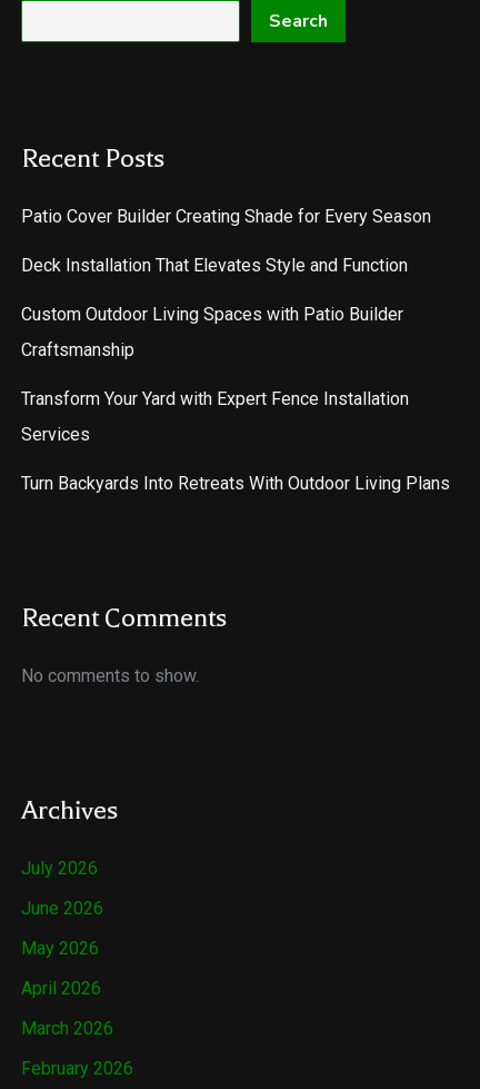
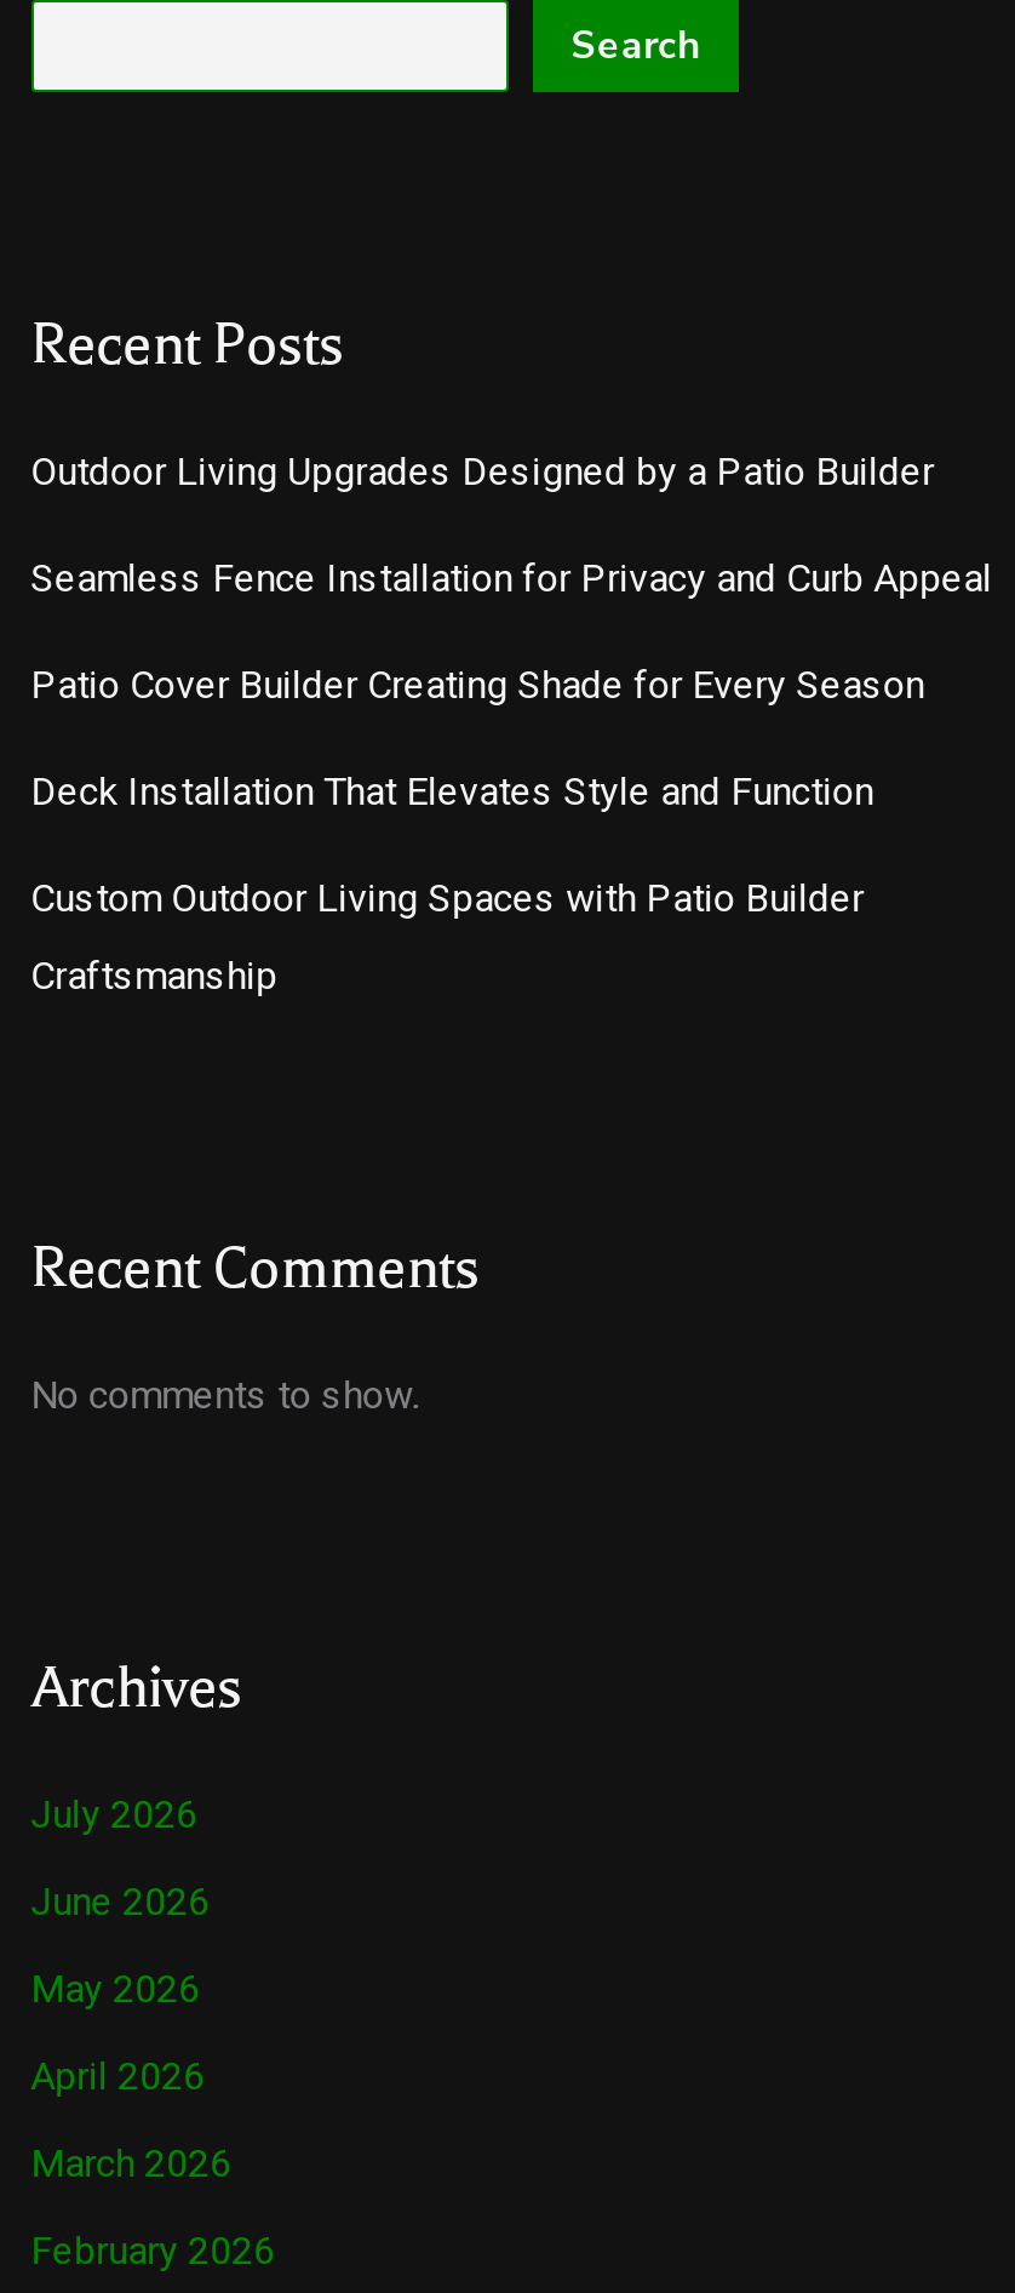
none -> [31,449,992,602] Outdoor Living Upgrades Designed by a Patio Builder | Seamless Fence Installation for Privacy and Curb Appeal
moved [21,206,431,361] -> [31,663,924,1000]: Patio Cover Builder Creating Shade for Every Season | Deck Installation That Elevates Style and Function | Custom Outdoor Living Spaces with Patio Builder | Craftsmanship
[21,389,450,494] Transform Your Yard with Expert Fence Installation | Services | Turn Backyards Into Retreats With Outdoor Living Plans -> none

